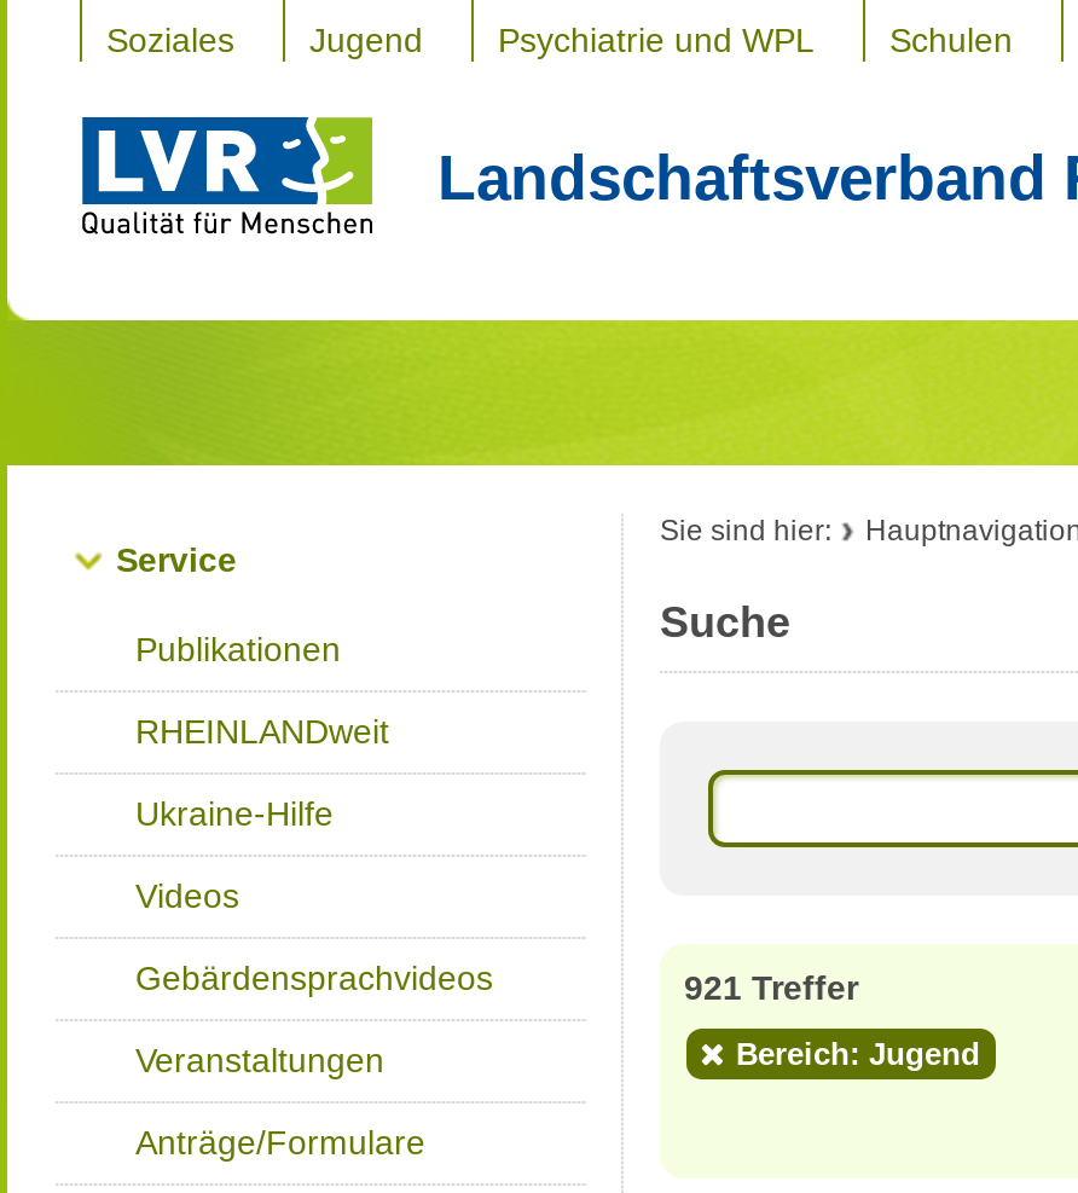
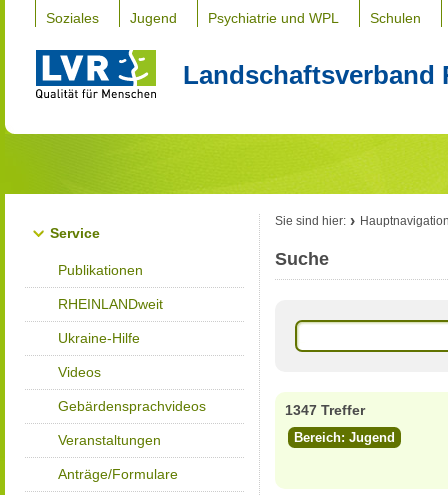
[684,968,858,1007] 921 Treffer -> [285,402,365,418] 1347 Treffer

